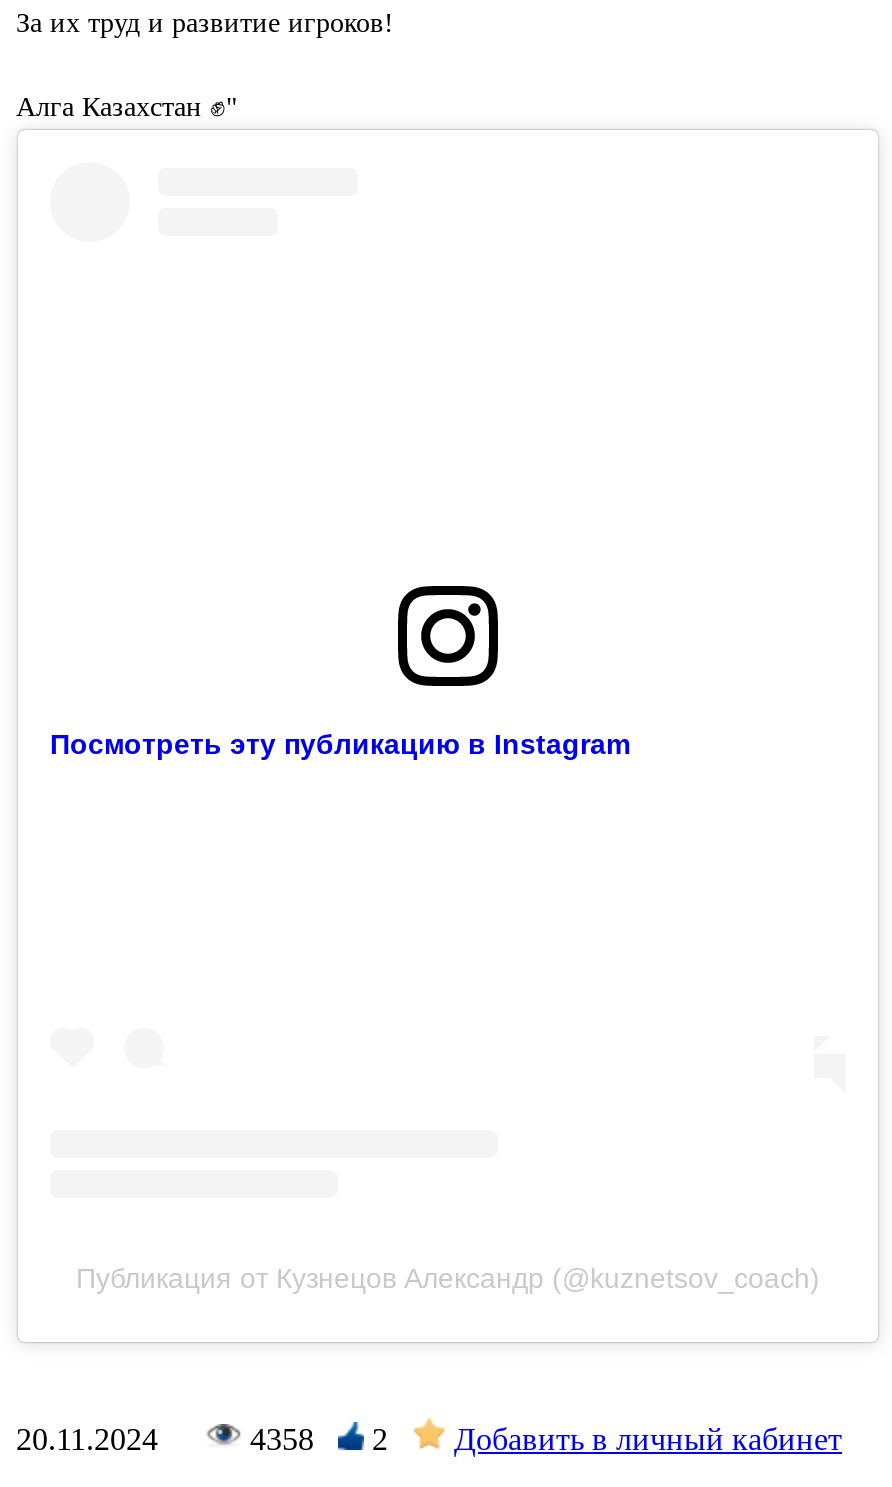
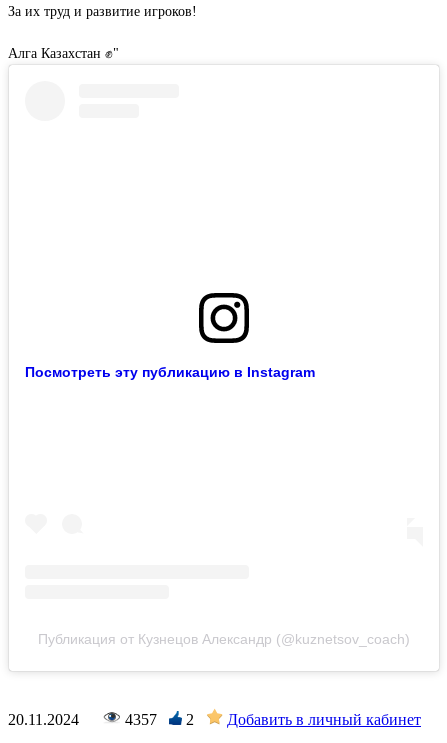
[250,1421,842,1455] 4358 2 Добавить в личный кабинет -> [125,711,421,728] 4357 2 Добавить в личный кабинет

